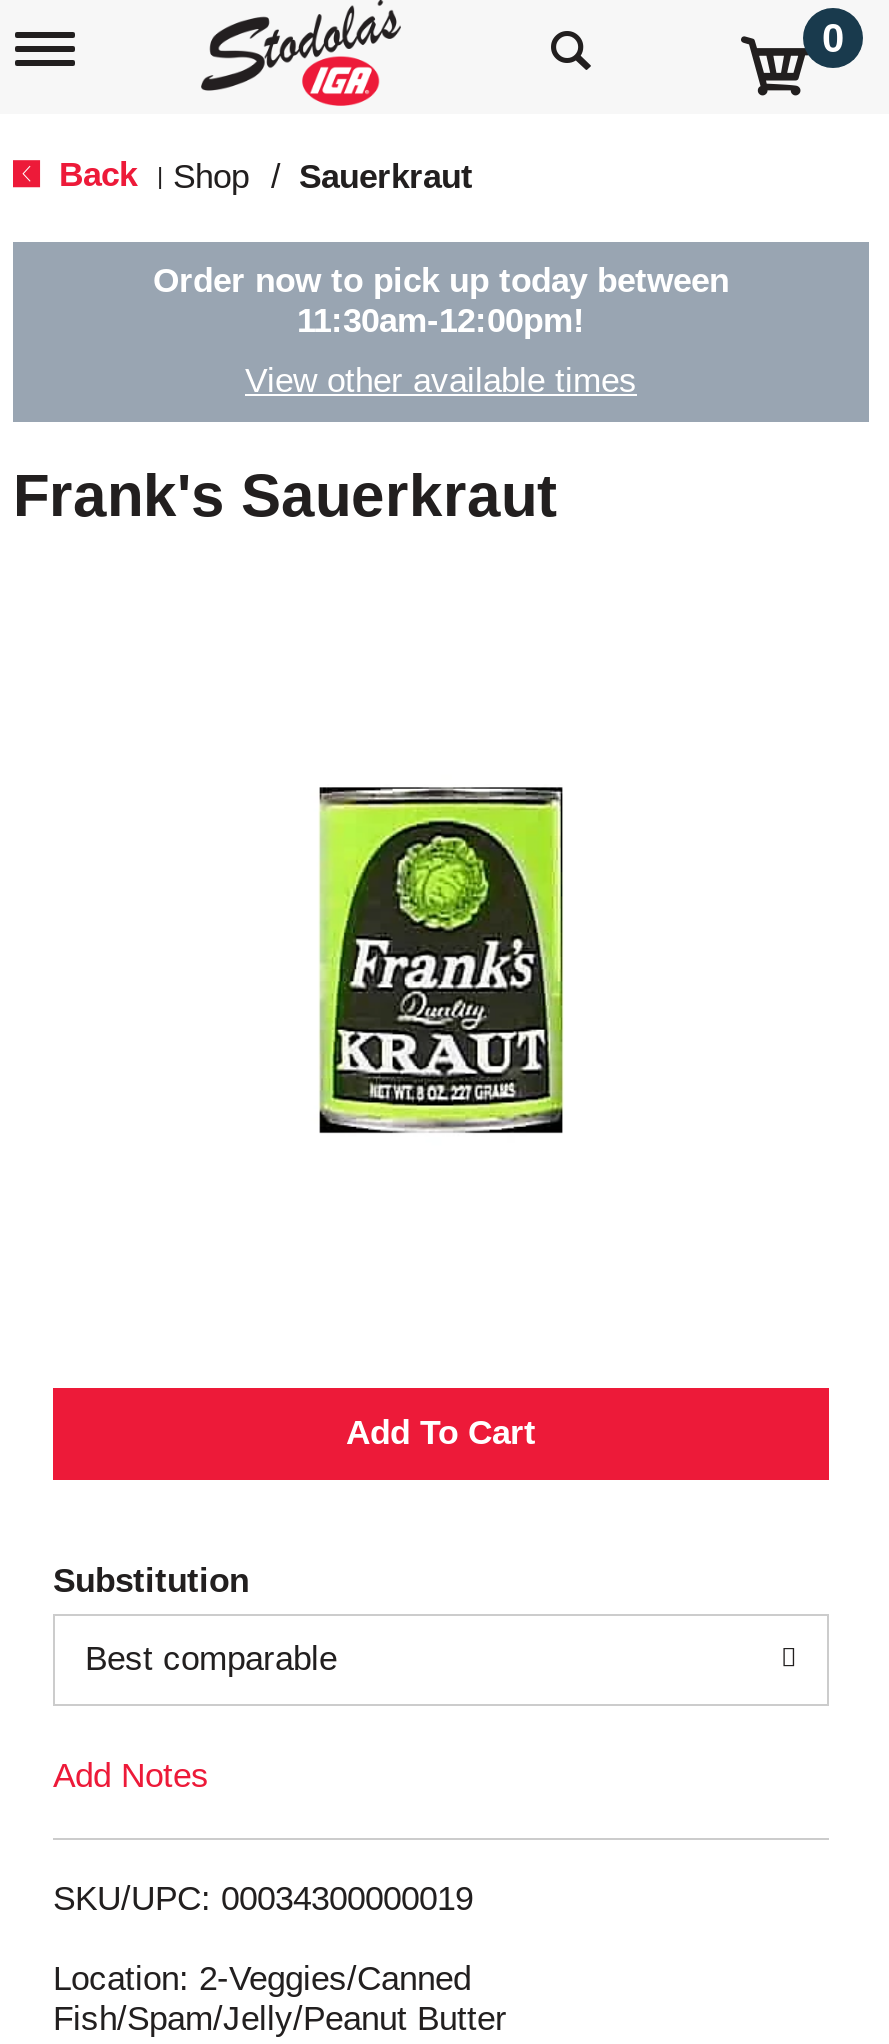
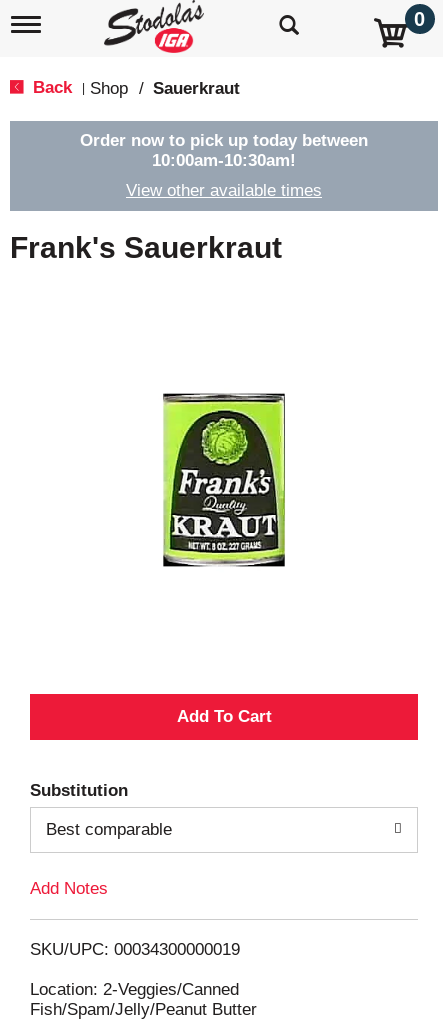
[297,302,585,340] 11:30am-12:00pm! -> [152,151,296,170] 10:00am-10:30am!

